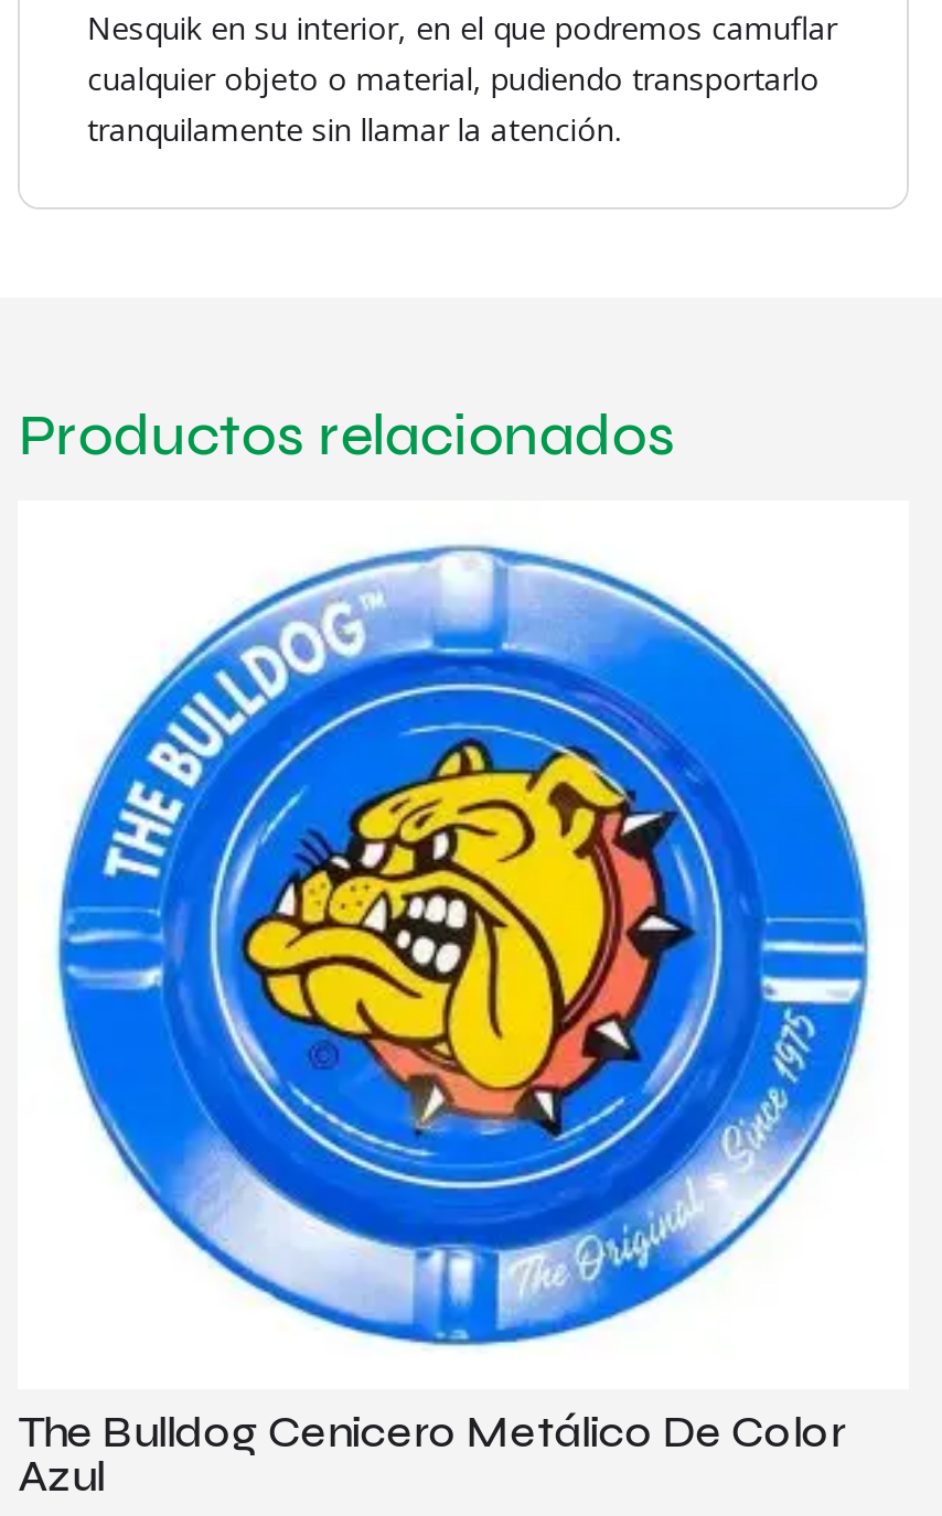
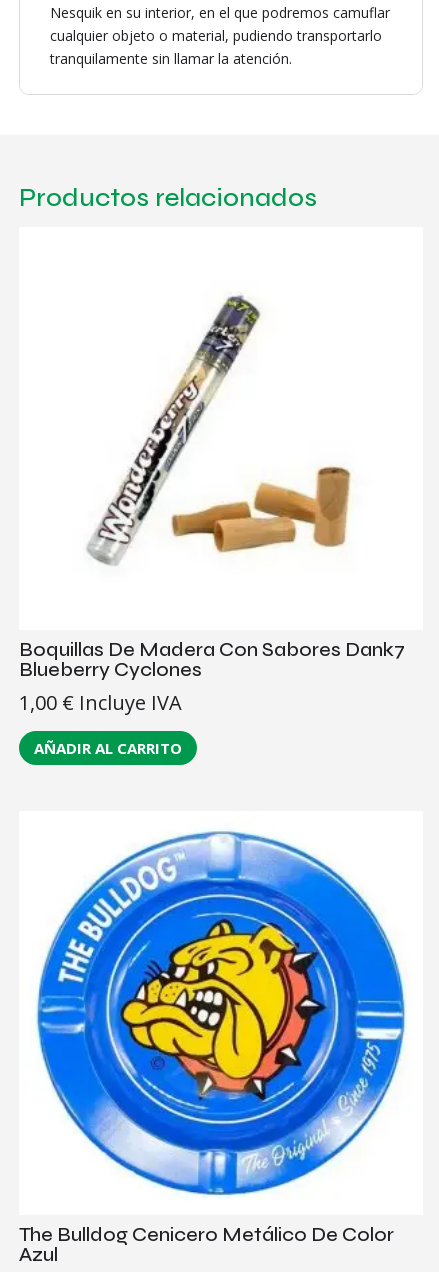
none -> [19,637,405,757] Boquillas De Madera Con Sabores Dank7 | Blueberry Cyclones | 1,00 € Incluye IVA | AÑADIR AL CARRITO
none -> [86,295,352,566] [image]

